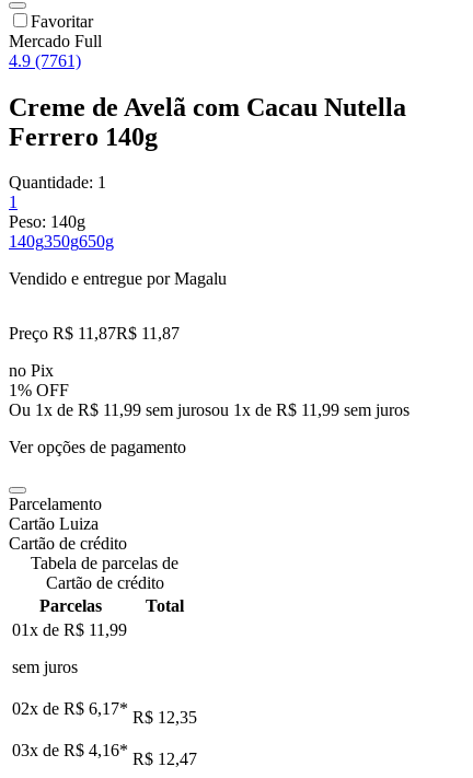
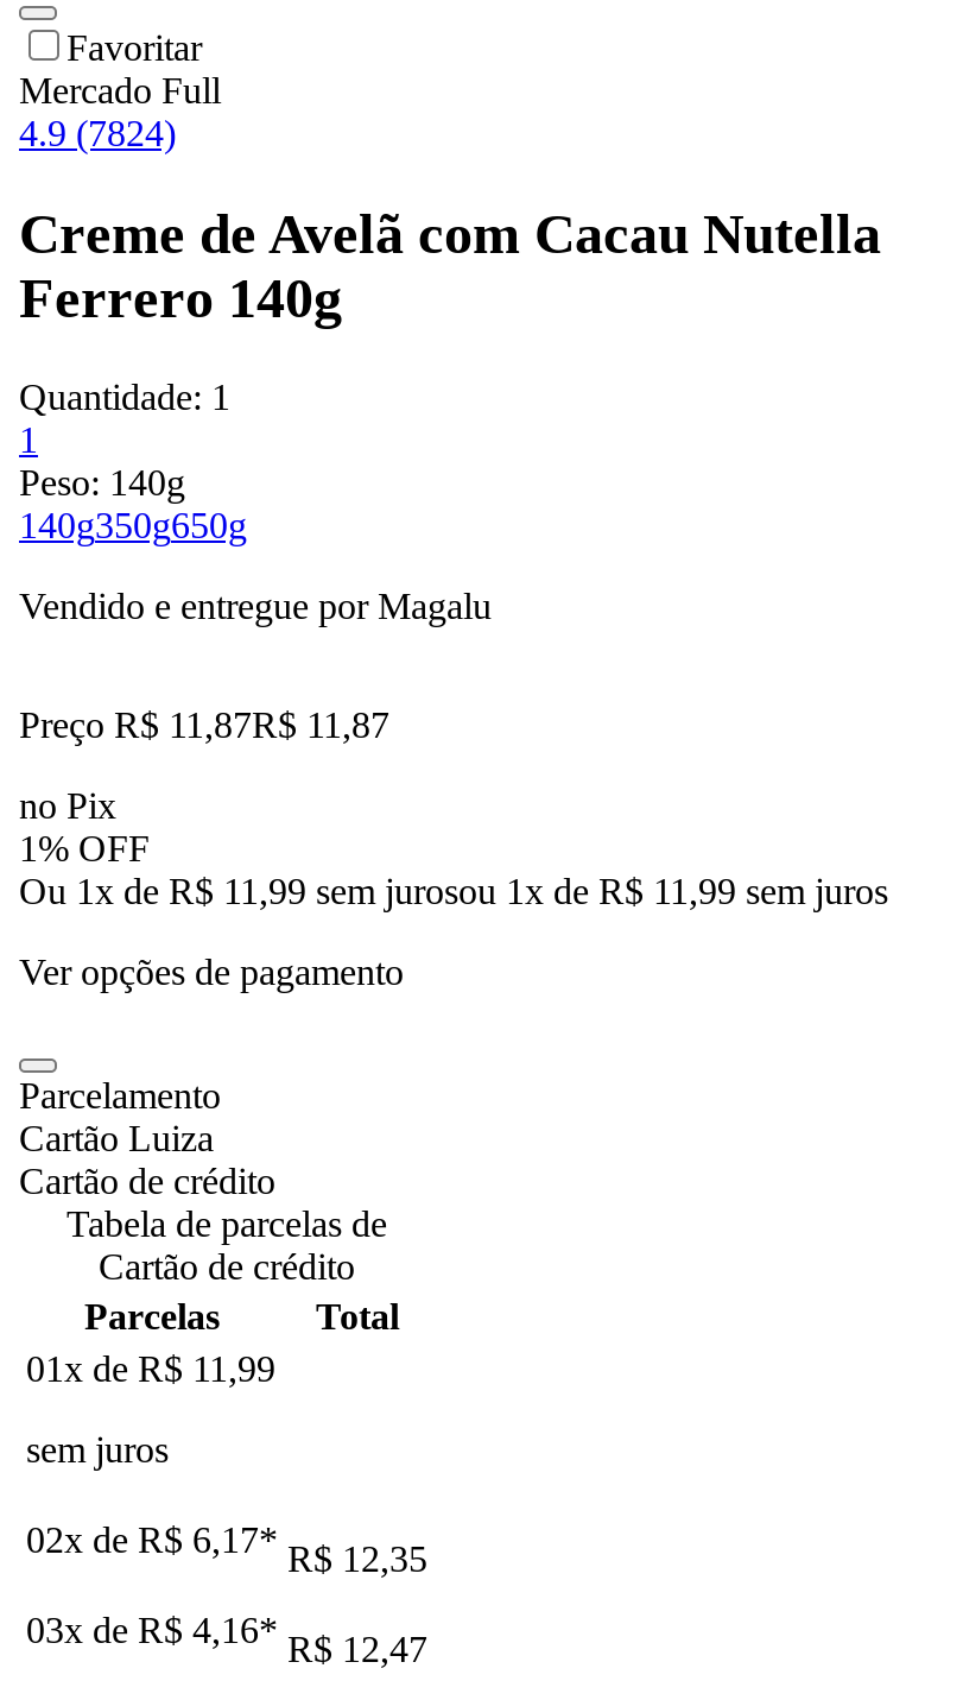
[9,51,81,70] 4.9 (7761) -> [19,112,176,153] 4.9 (7824)

